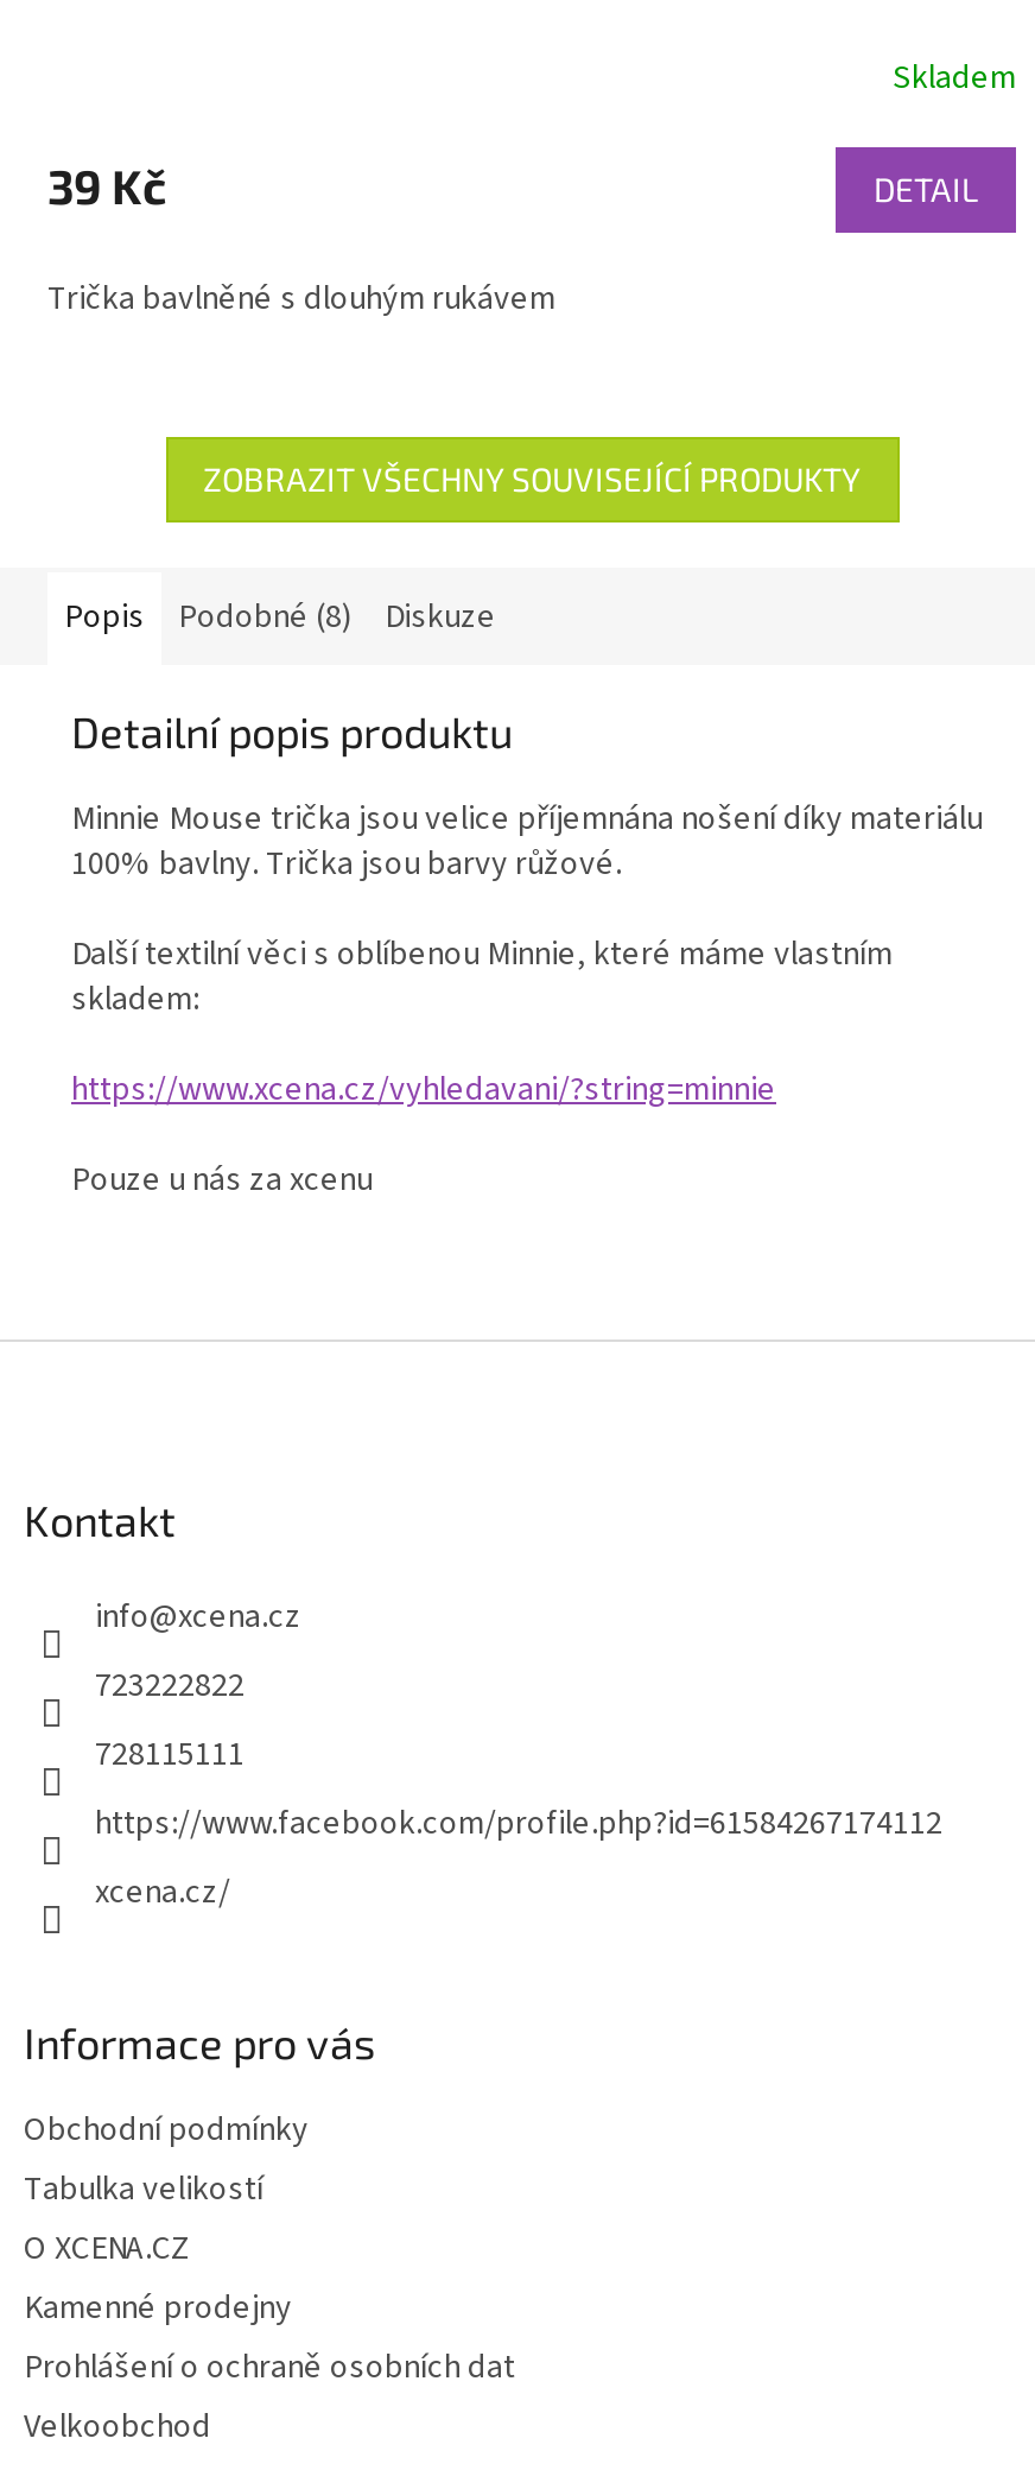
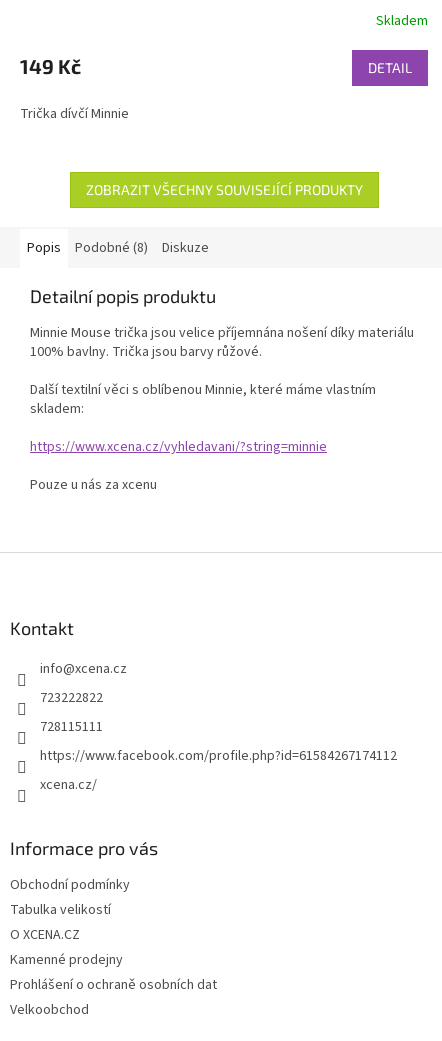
[47,157,166,214] 39 Kč -> [20,54,81,78] 149 Kč
[47,276,555,323] Trička bavlněné s dlouhým rukávem -> [20,104,129,124] Trička dívčí Minnie

